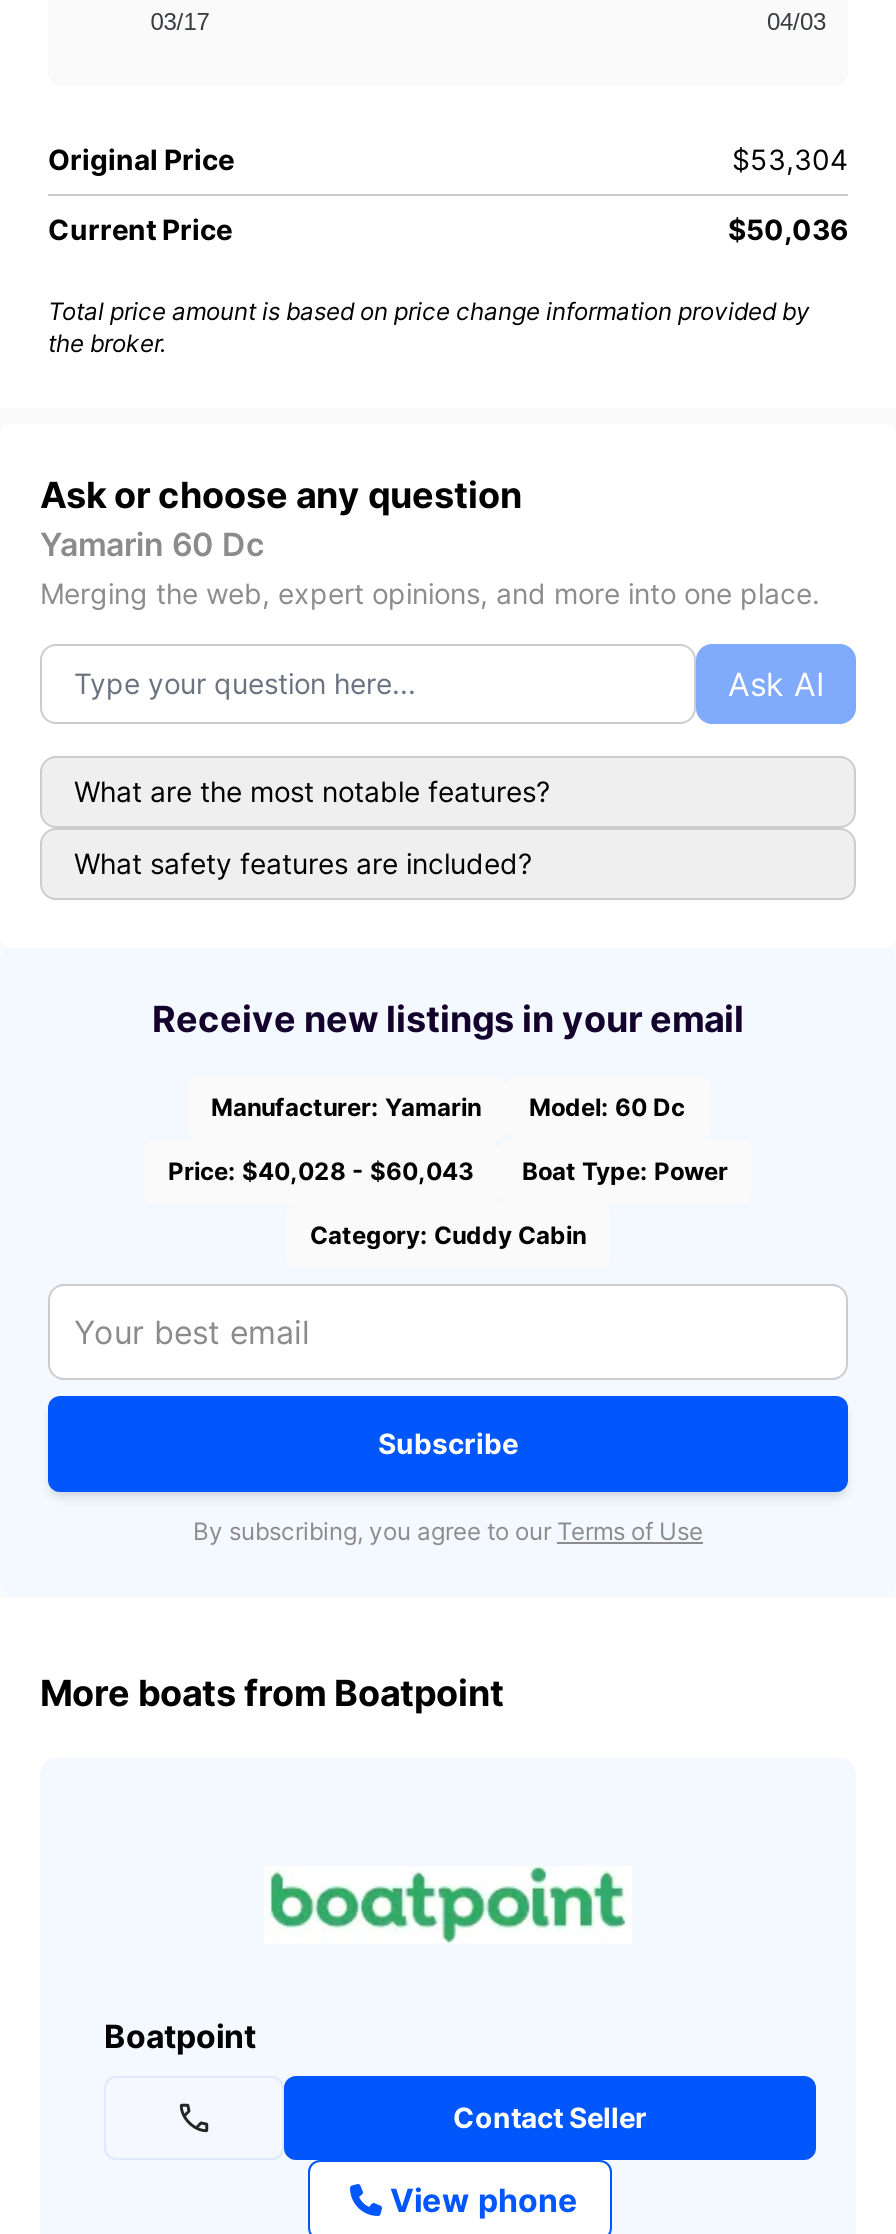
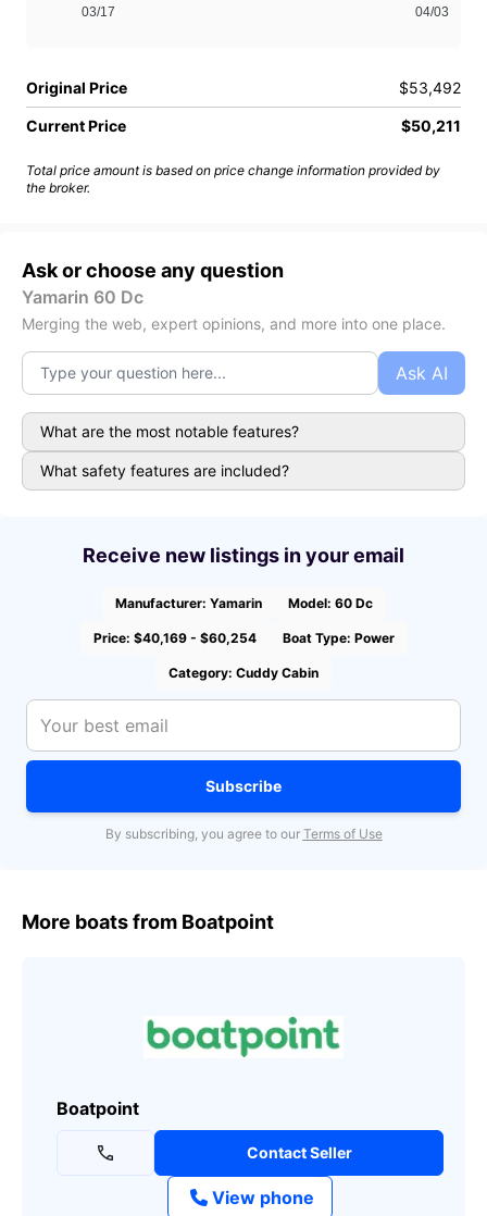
[732,143,848,177] $53,304 -> [399,79,461,97] $53,492
[728,213,848,247] $50,036 -> [401,117,461,135] $50,211
[168,1157,728,1187] Price: $40,028 - $60,043 Boat Type: Power -> [93,630,394,646] Price: $40,169 - $60,254 Boat Type: Power

